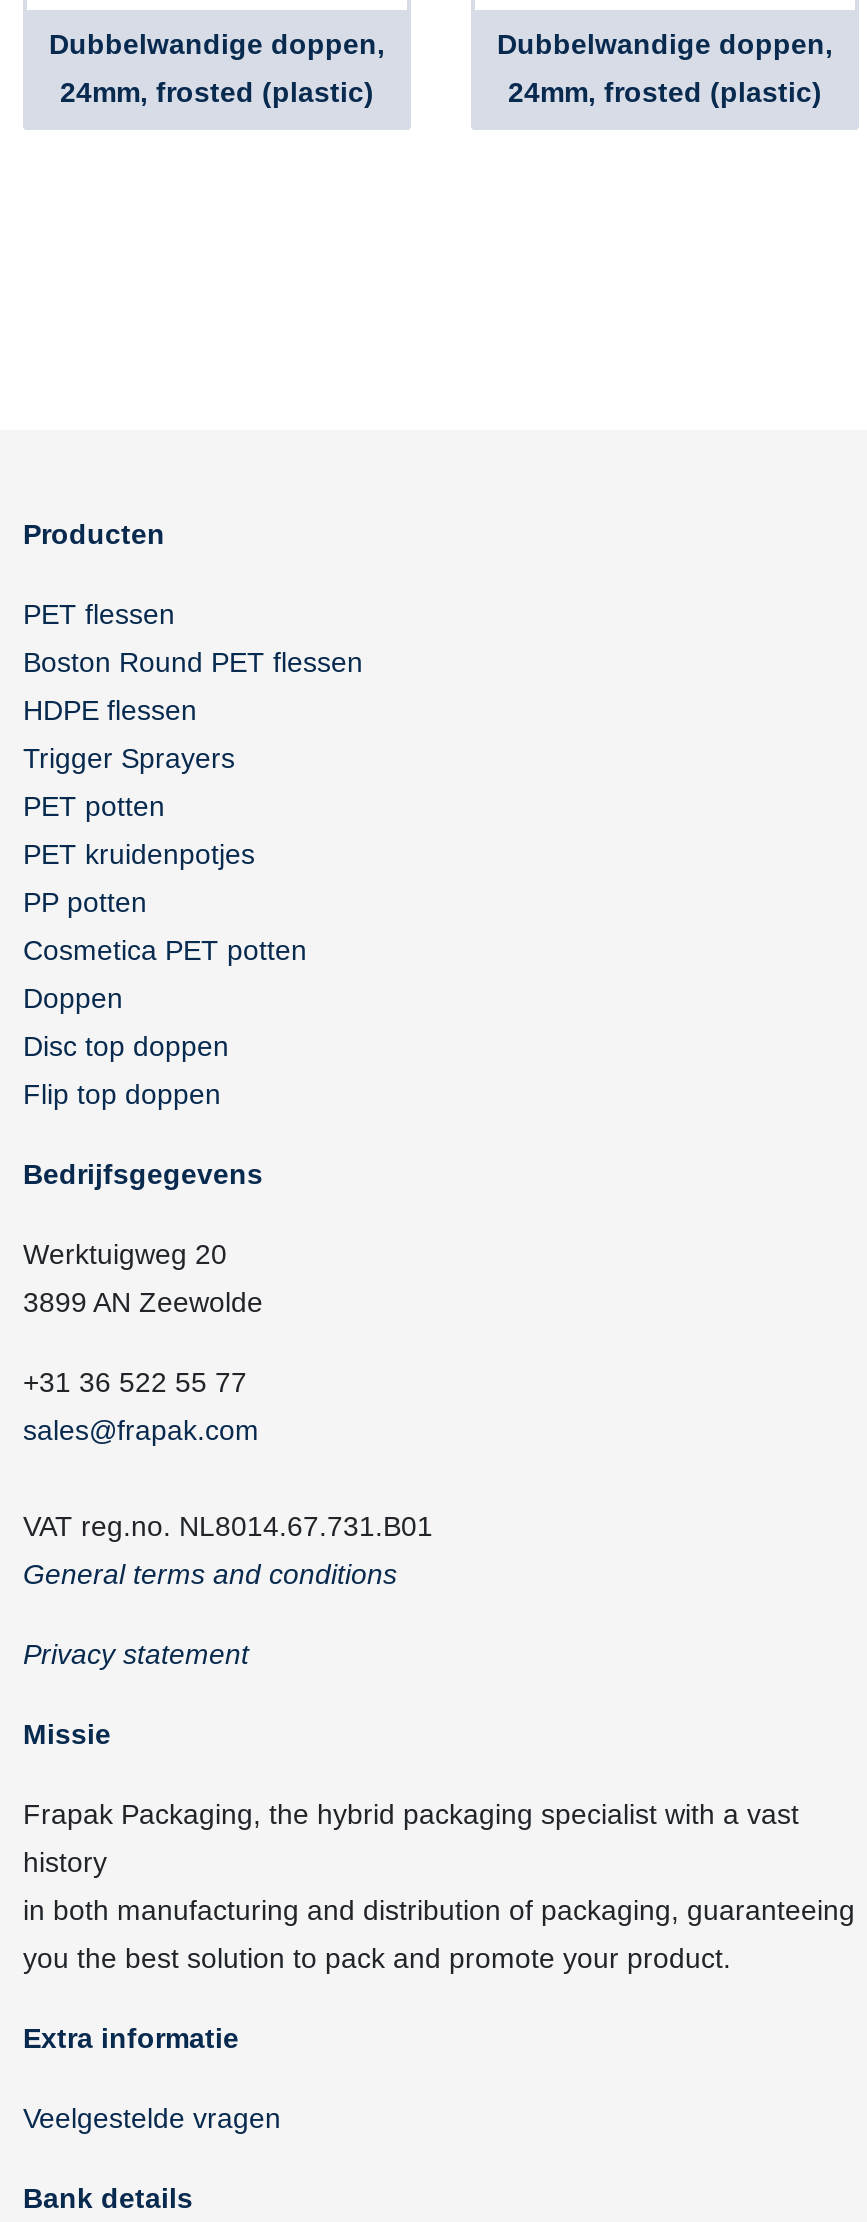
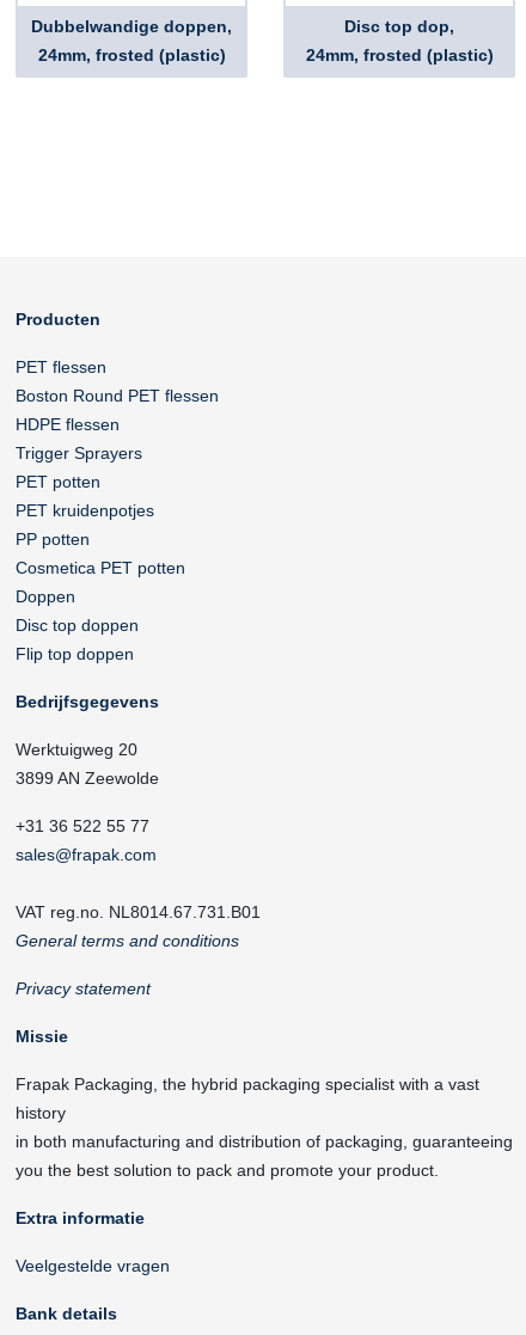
[497,28,833,60] Dubbelwandige doppen, -> [344,17,454,36] Disc top dop,

